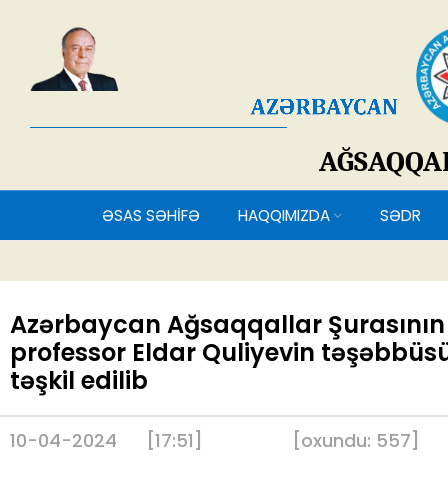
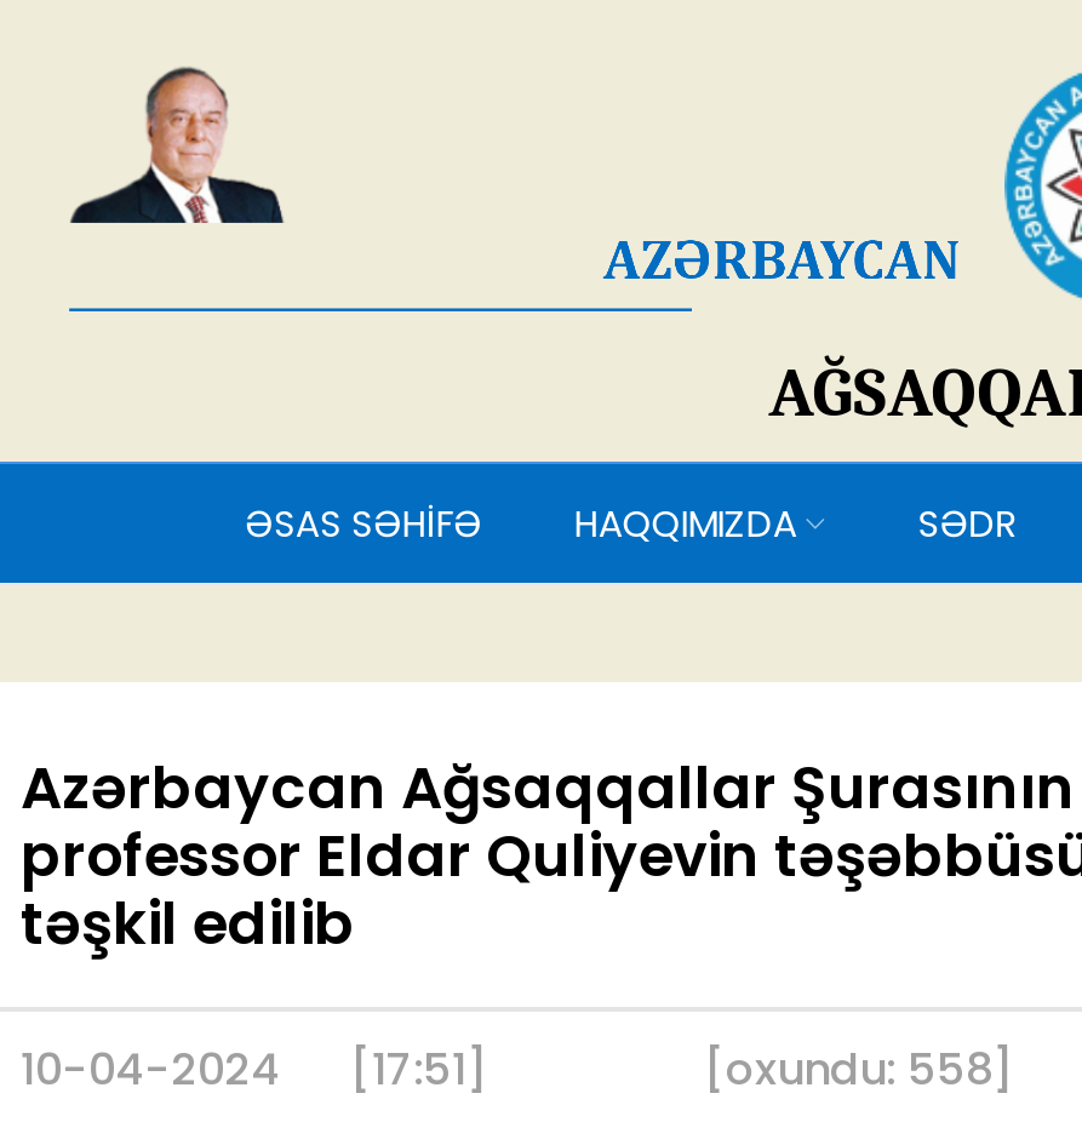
[292,428,420,453] [oxundu: 557] -> [704,1038,1014,1099] [oxundu: 558]

